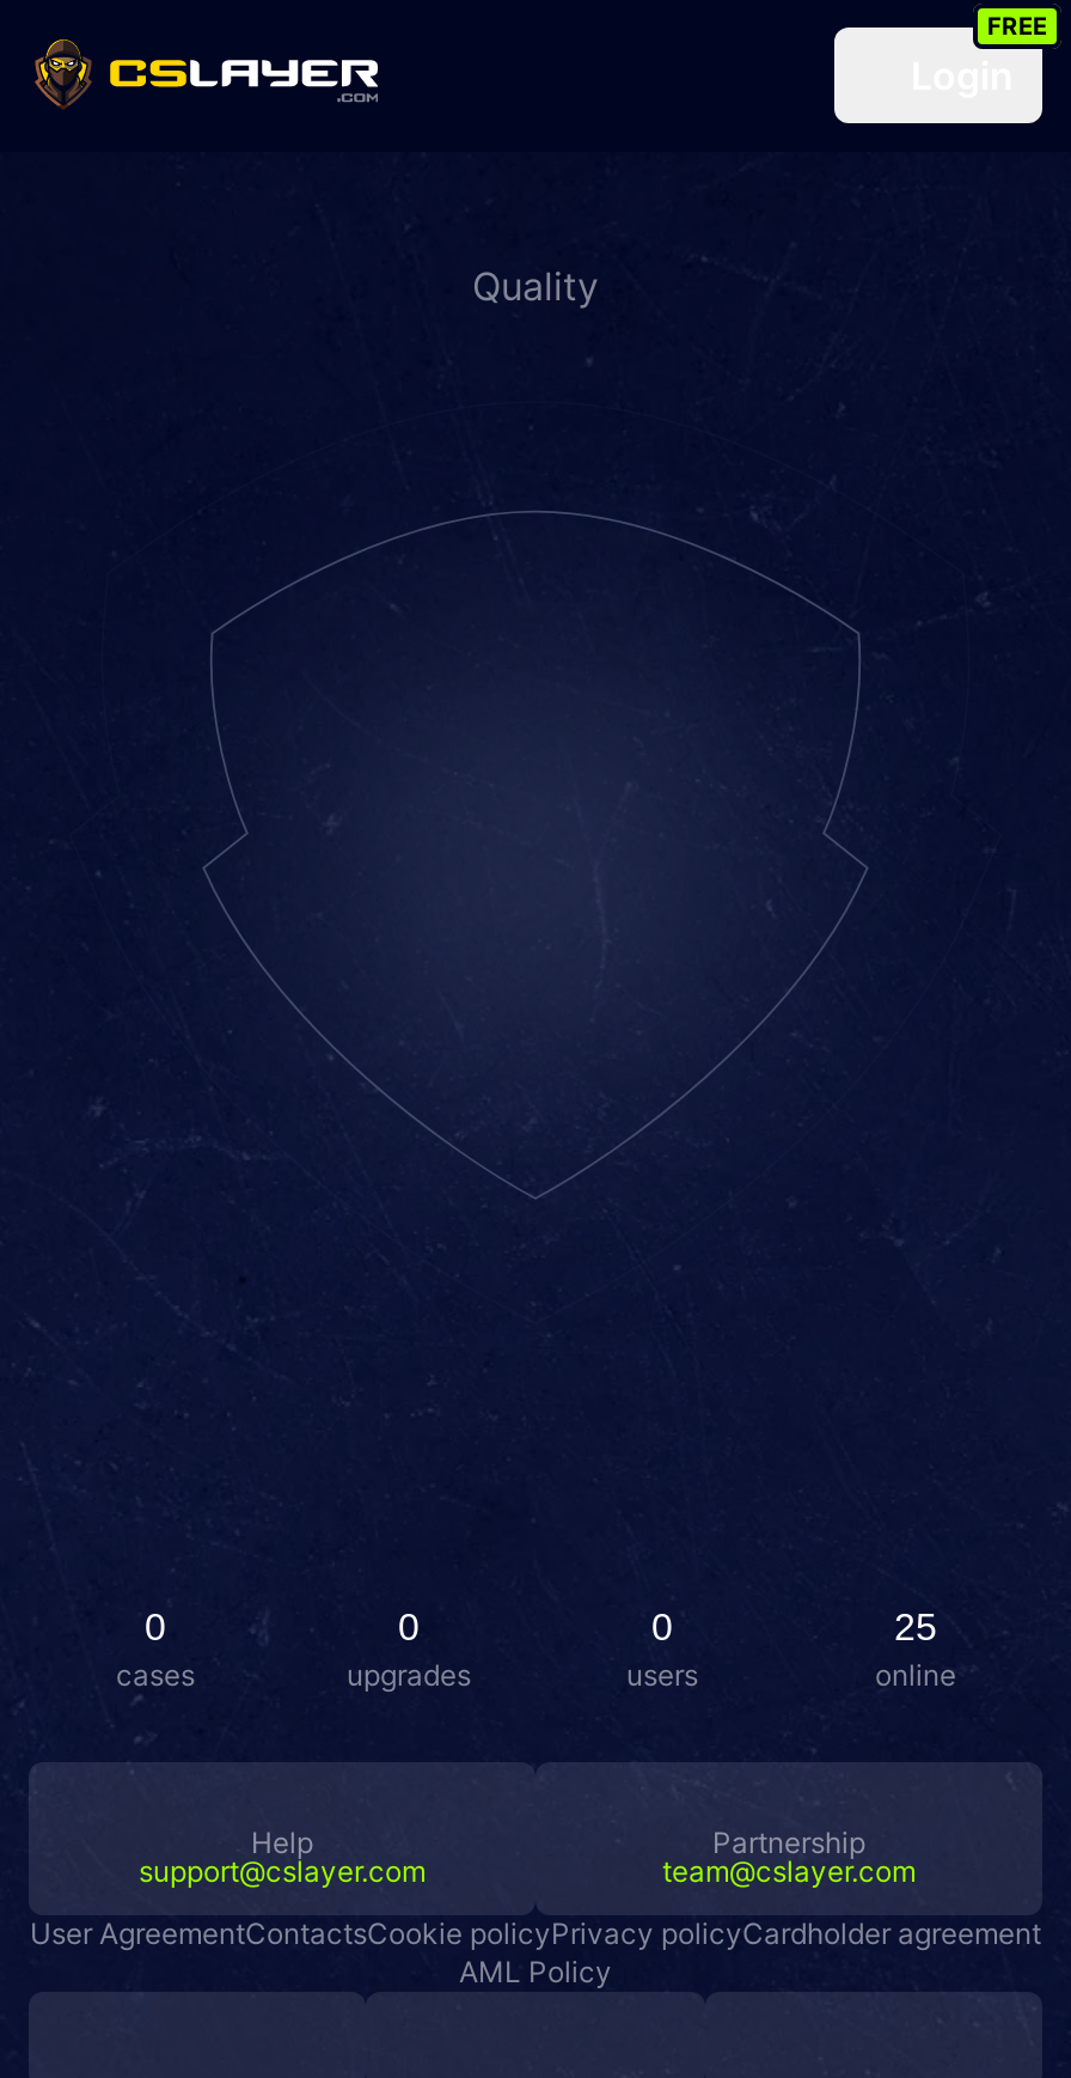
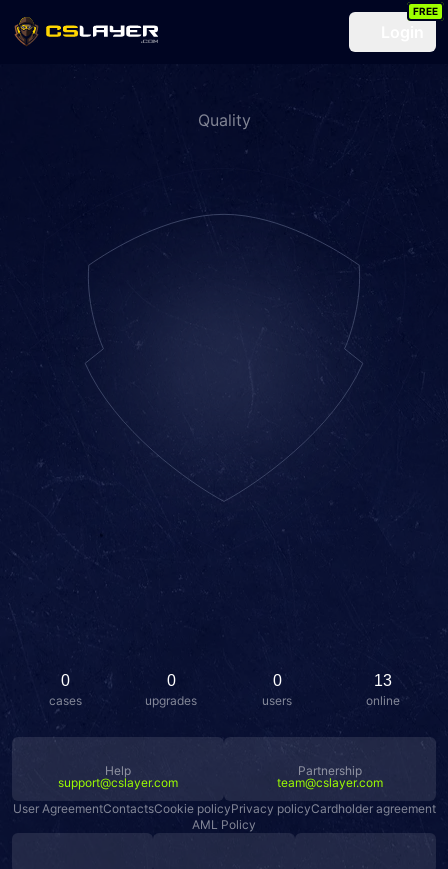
[894,1605,937,1646] 25 -> [374,671,392,688] 13

